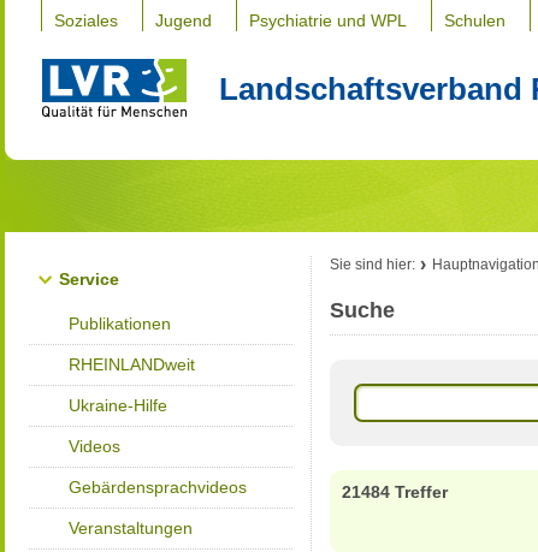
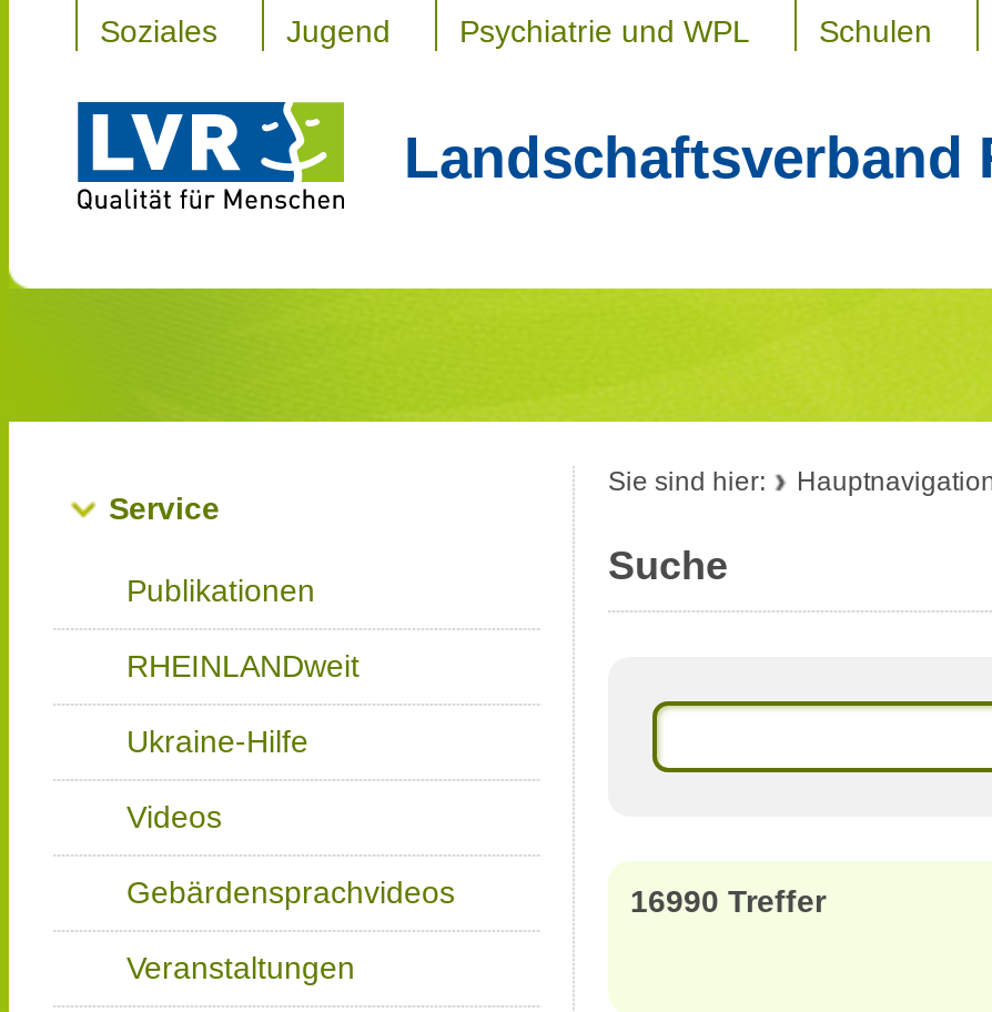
[342,482,448,501] 21484 Treffer -> [630,883,826,919] 16990 Treffer

